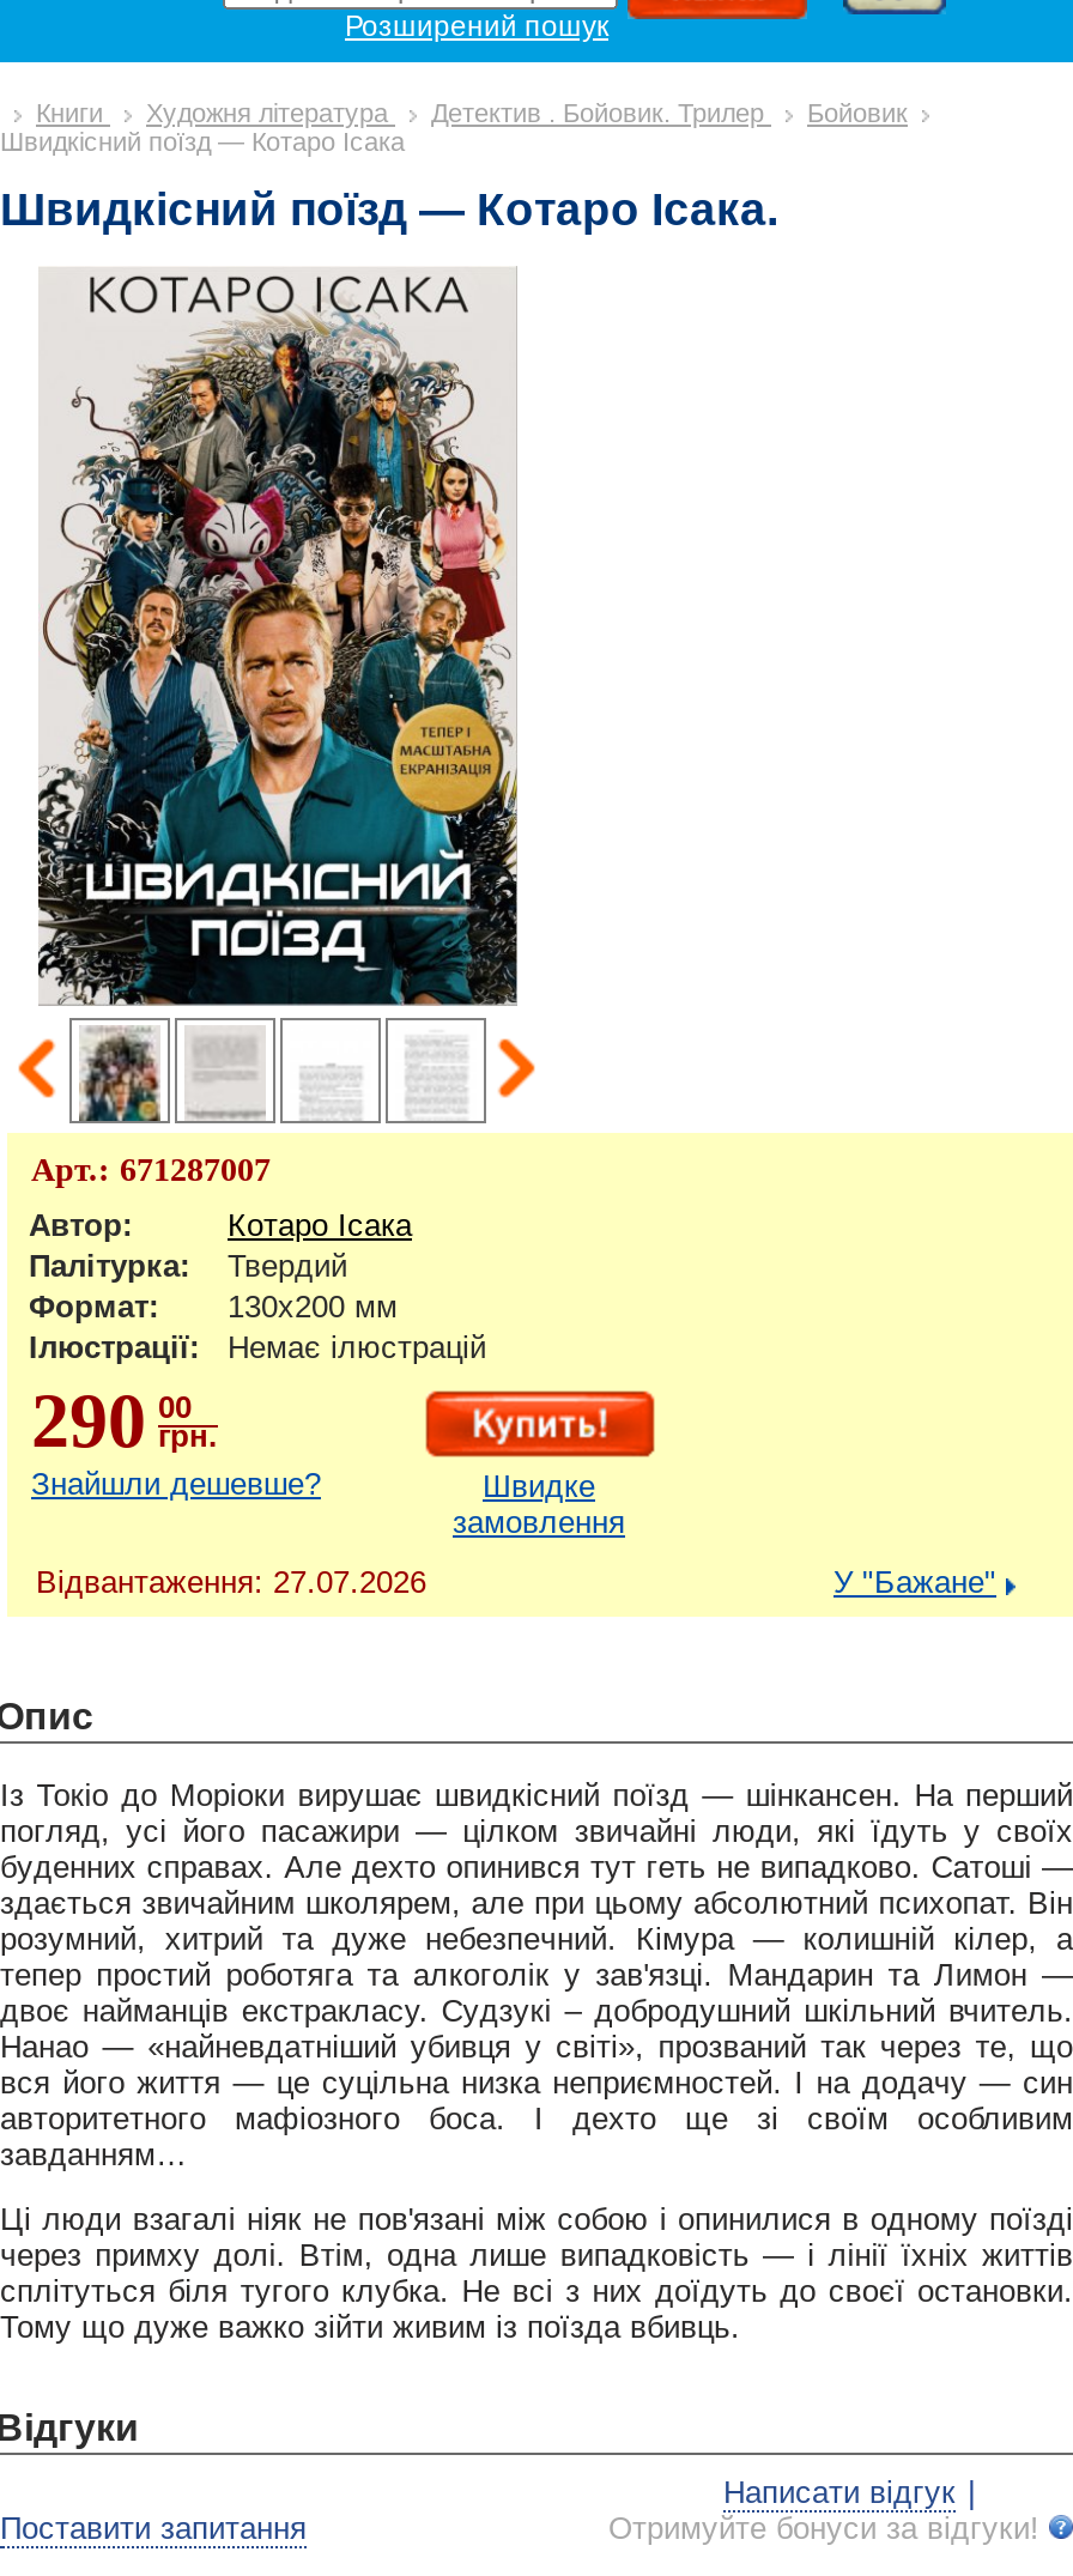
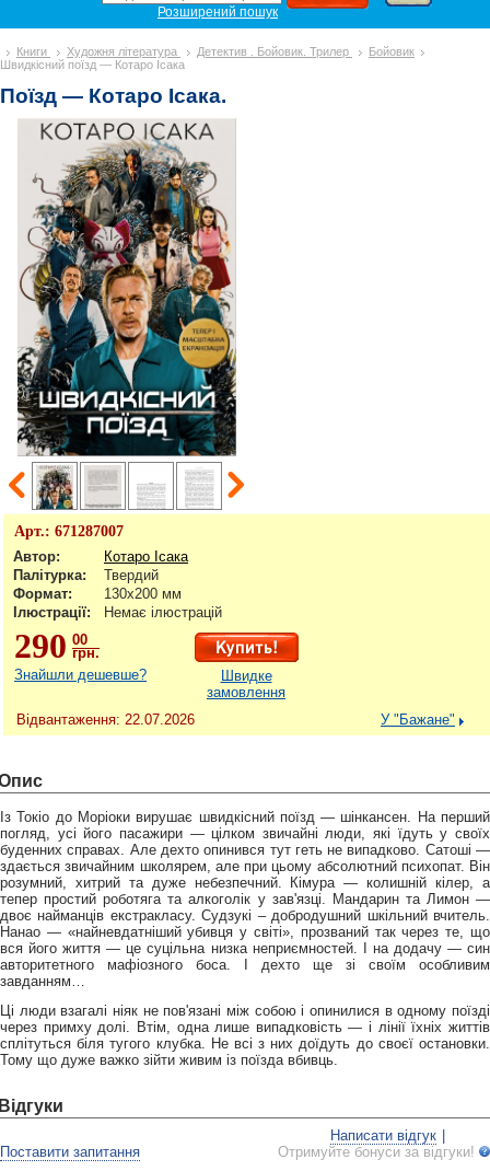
[0,184,778,235] Швидкісний поїзд — Котаро Ісака. -> [0,84,226,107] Поїзд — Котаро Ісака.
[36,1564,426,1600] Відвантаження: 27.07.2026 -> [16,711,195,728] Відвантаження: 22.07.2026

